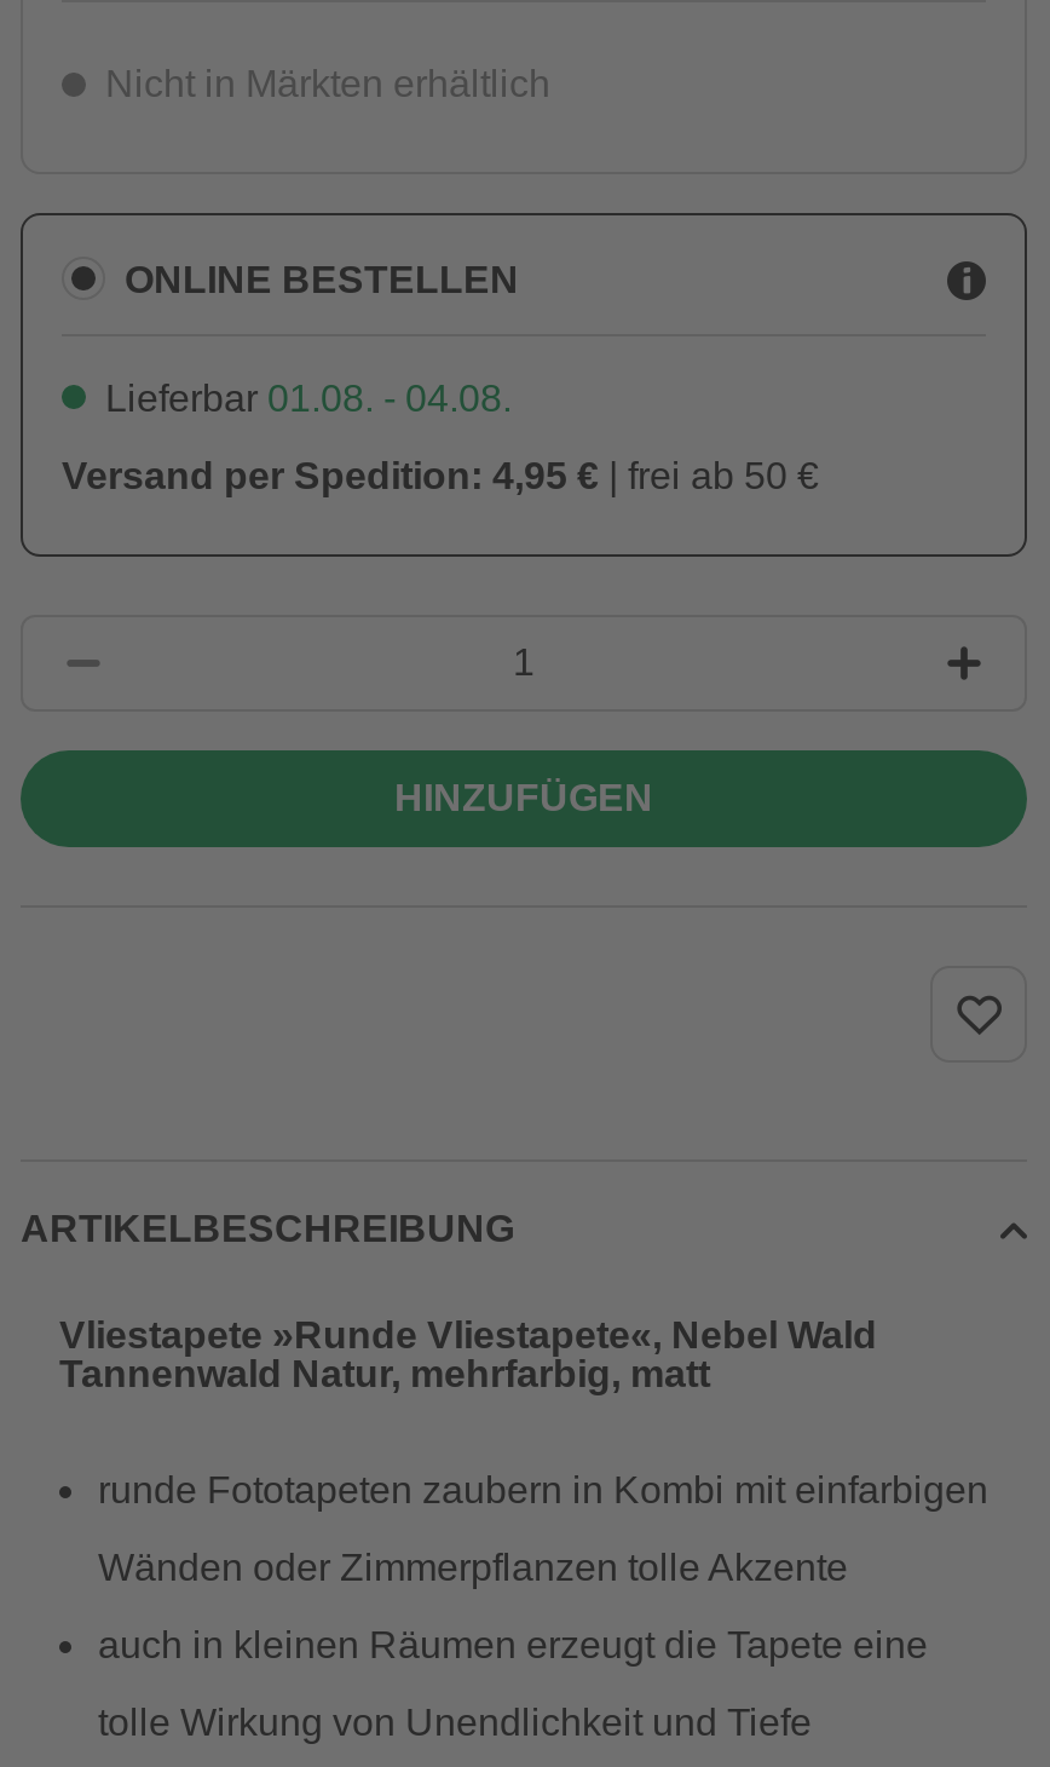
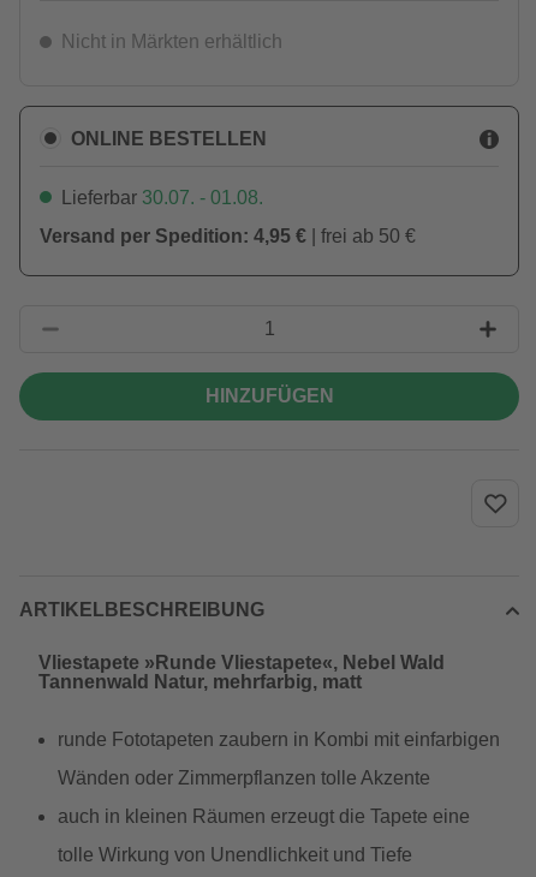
[105,378,512,419] Lieferbar 01.08. - 04.08. -> [61,187,263,208] Lieferbar 30.07. - 01.08.

